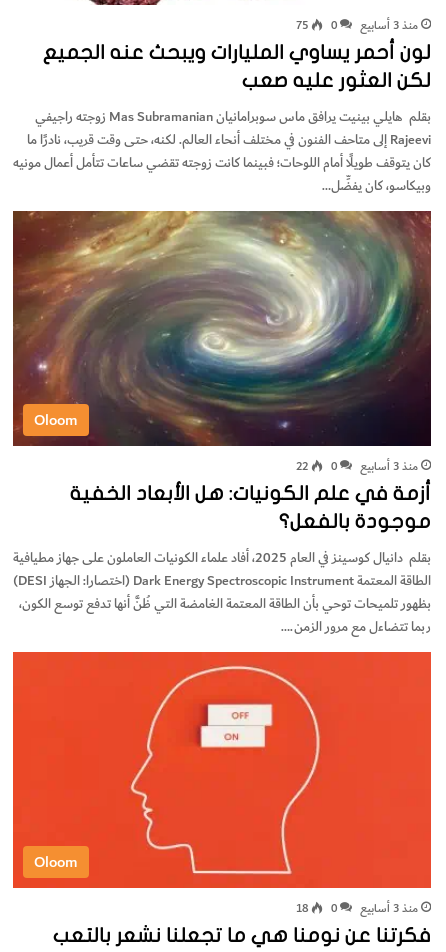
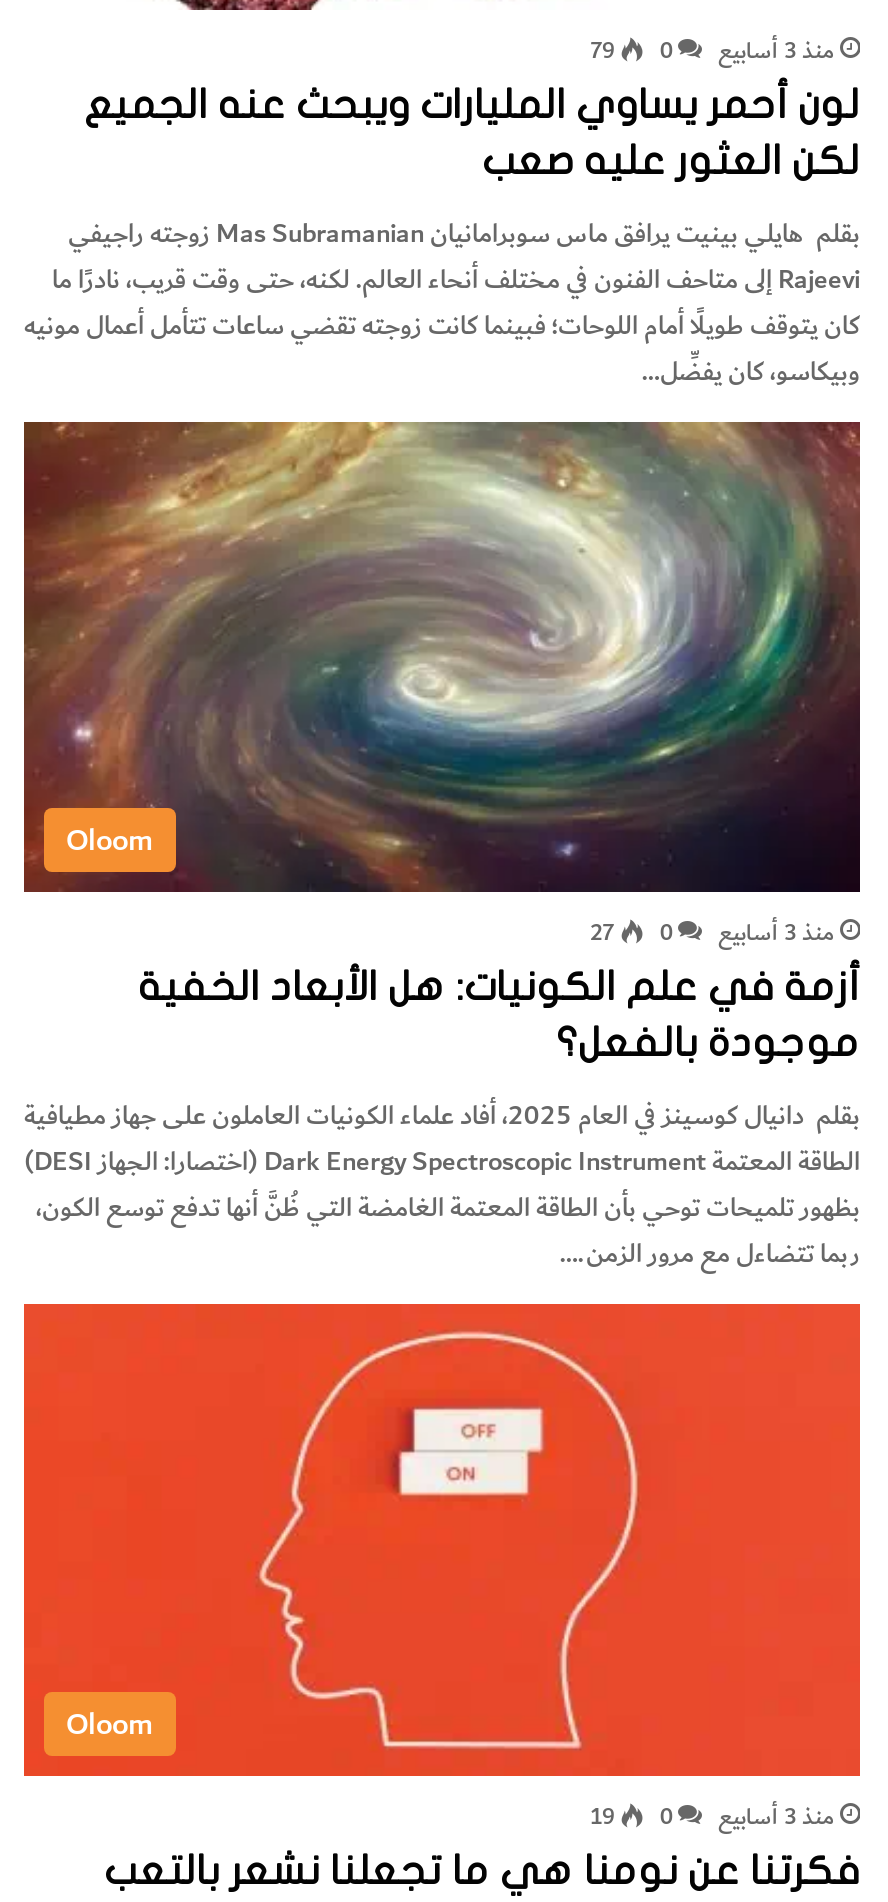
[296,16,337,35] 75 0 -> [590,31,672,69] 79 0
[296,457,337,476] 22 0 -> [590,915,672,953] 27 0
[296,899,337,918] 18 0 -> [590,1798,672,1836] 19 0

